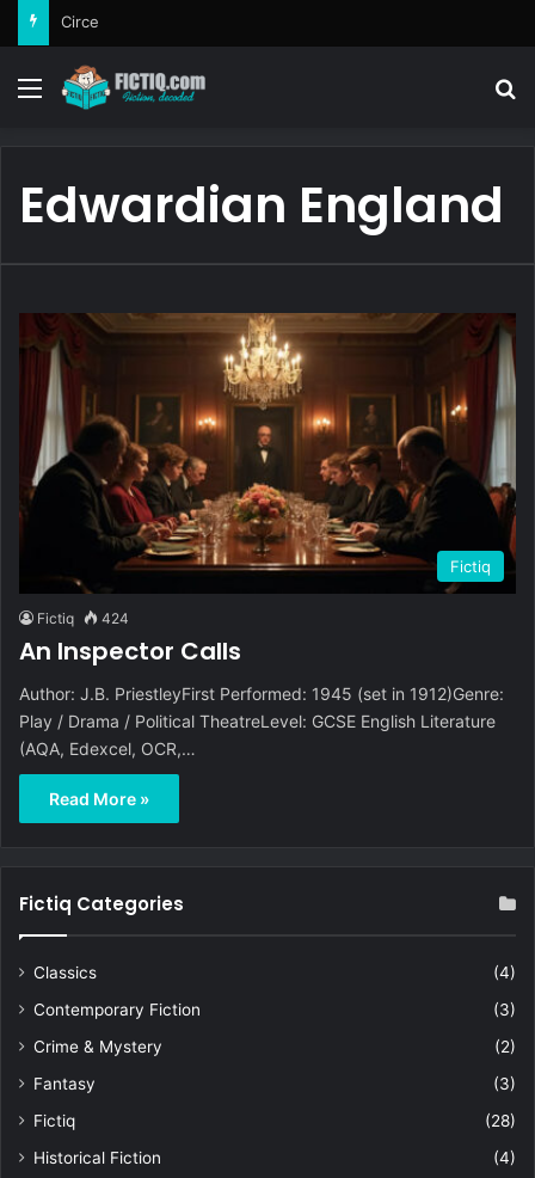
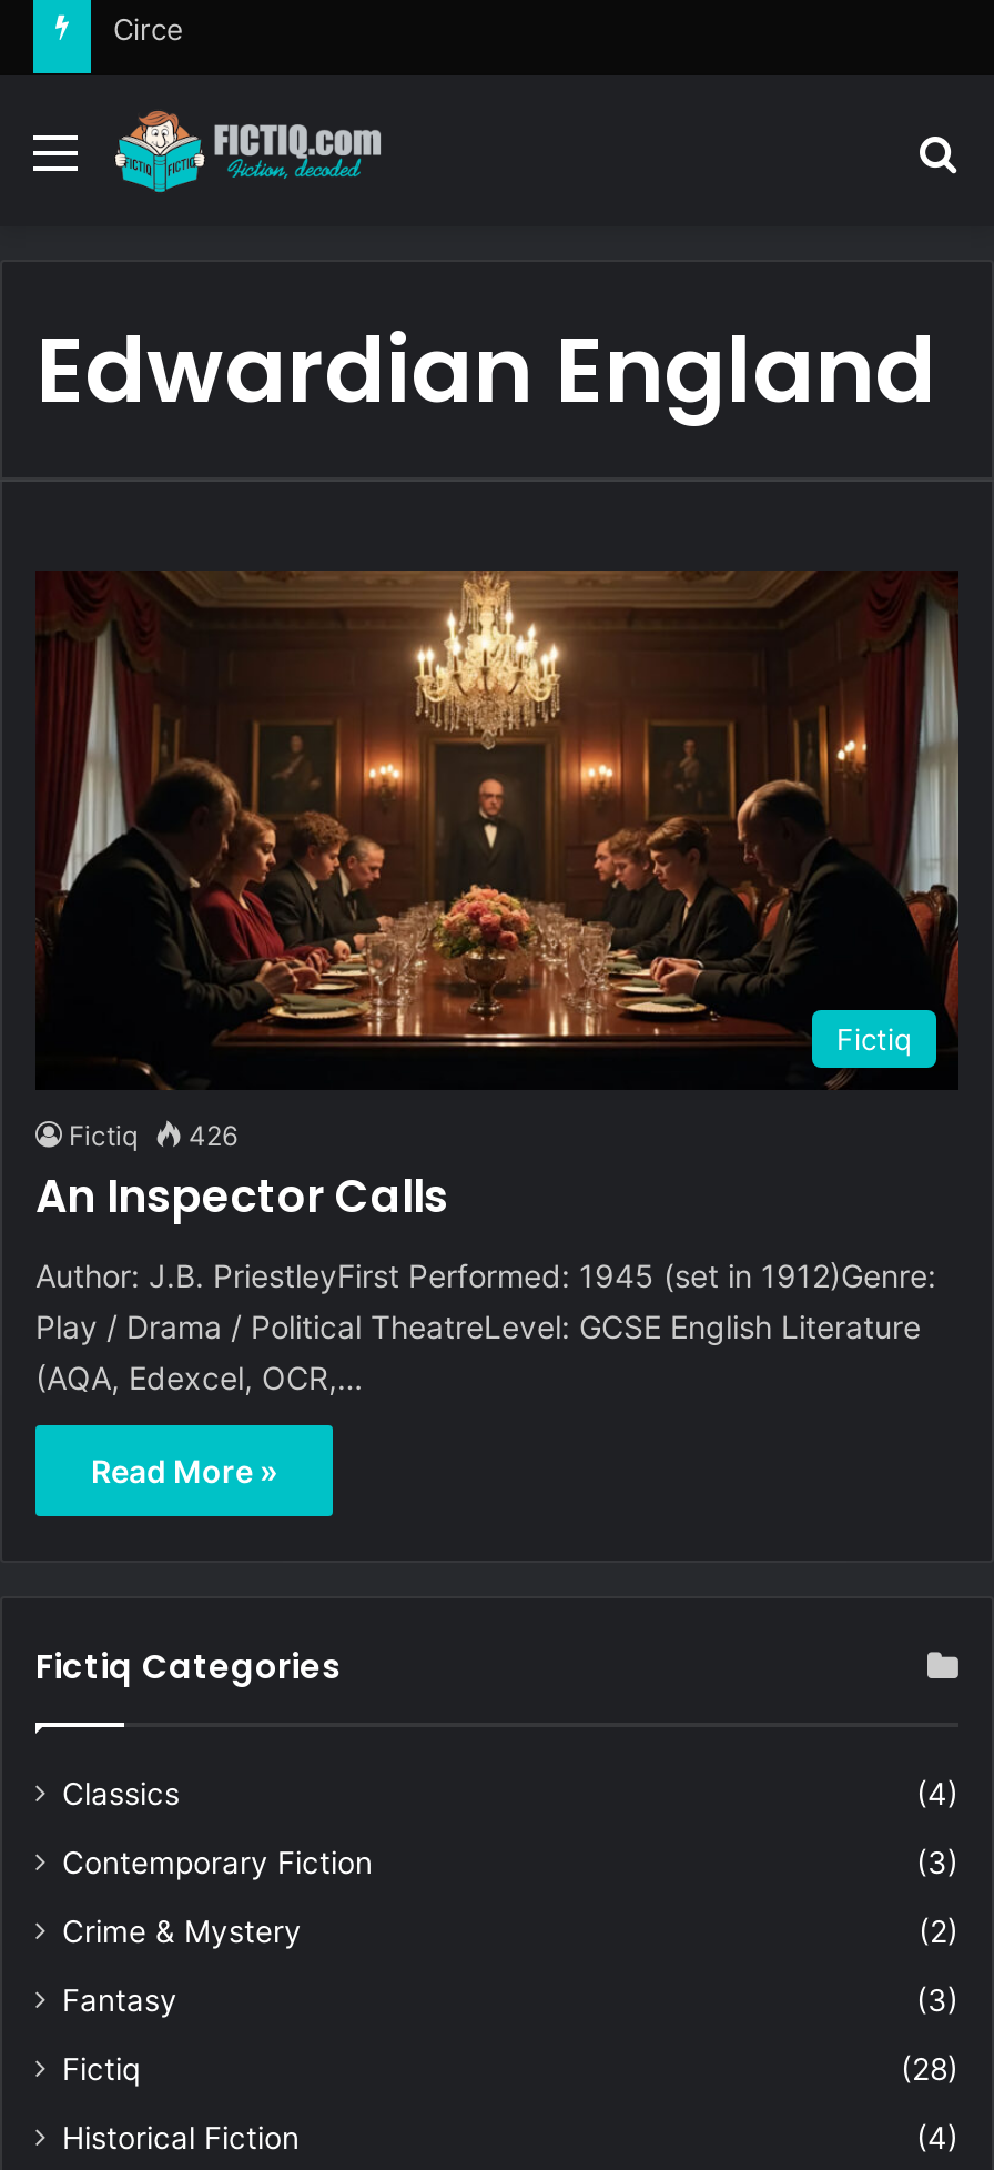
[37,609,129,627] Fictiq 424 -> [69,1119,237,1152] Fictiq 426

